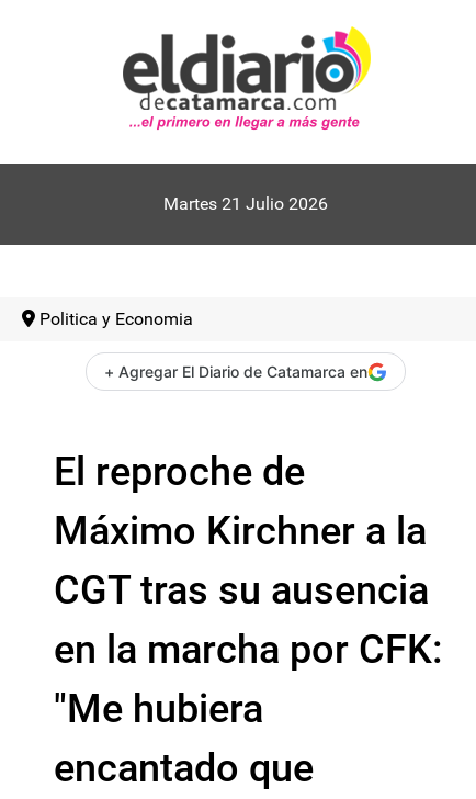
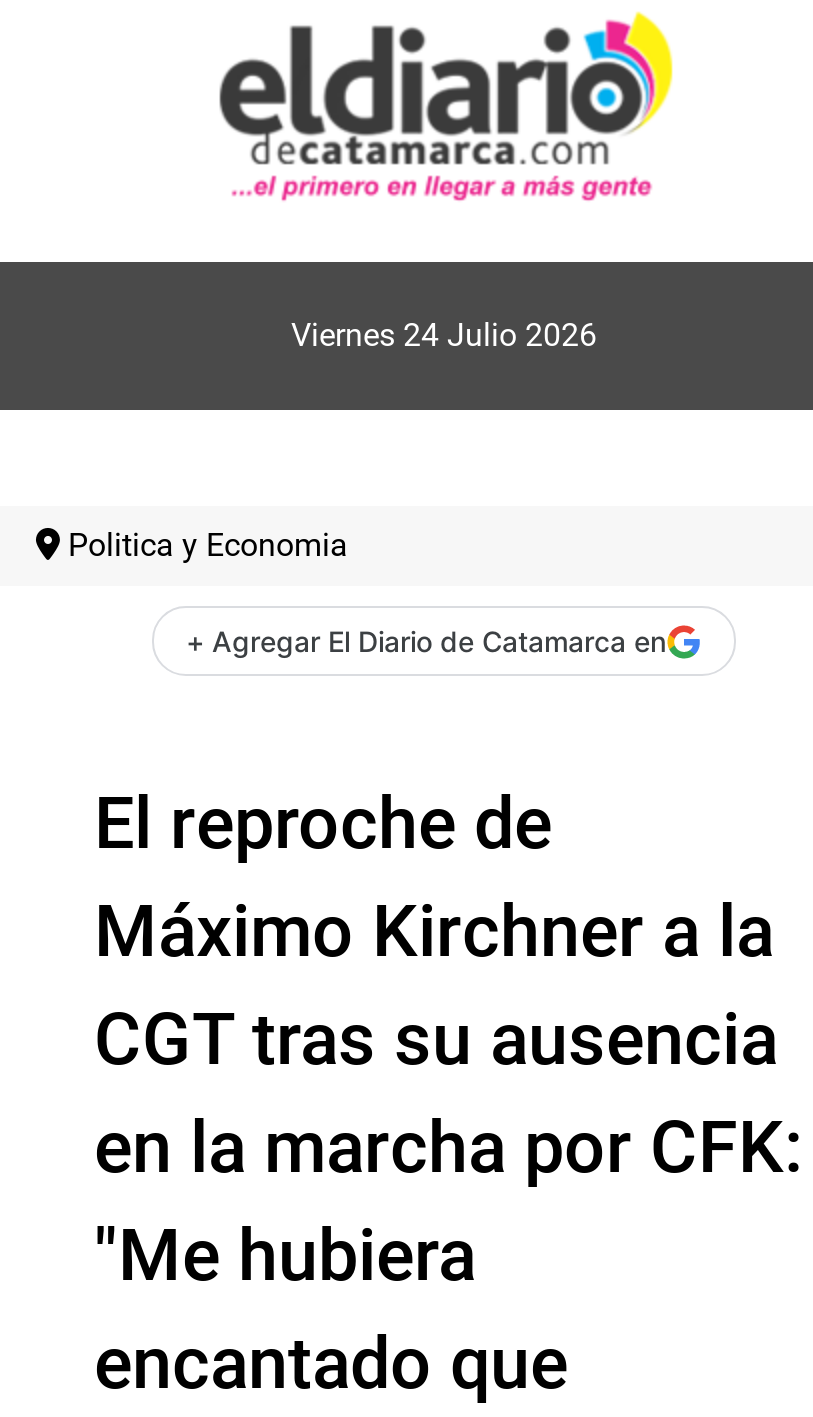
[163,193,328,214] Martes 21 Julio 2026 -> [291,316,597,354] Viernes 24 Julio 2026

